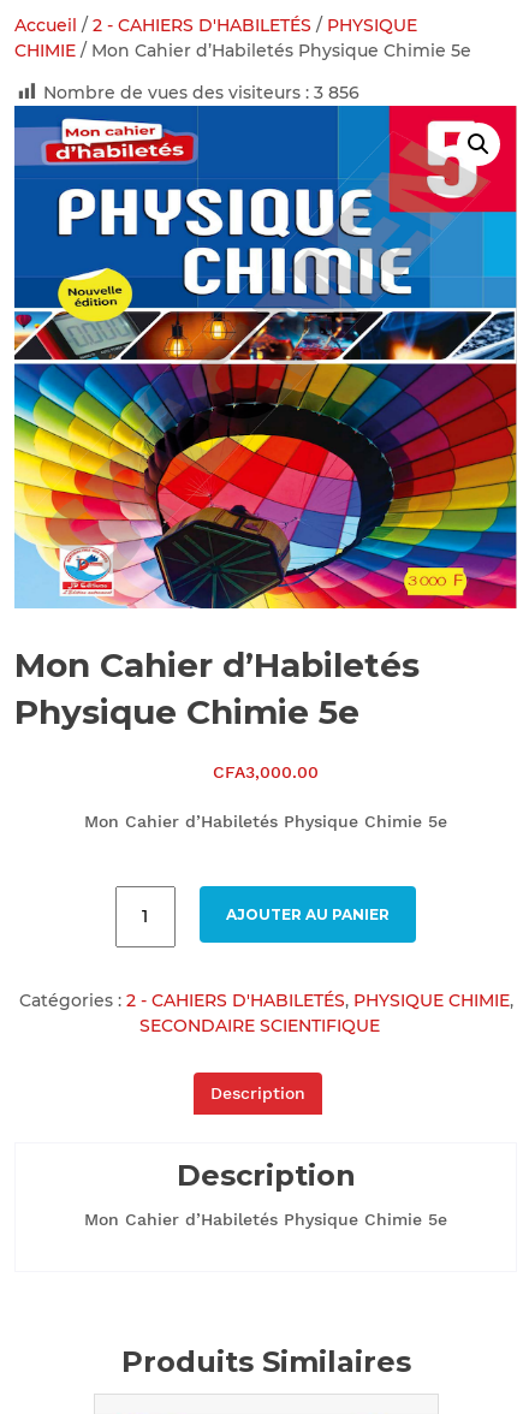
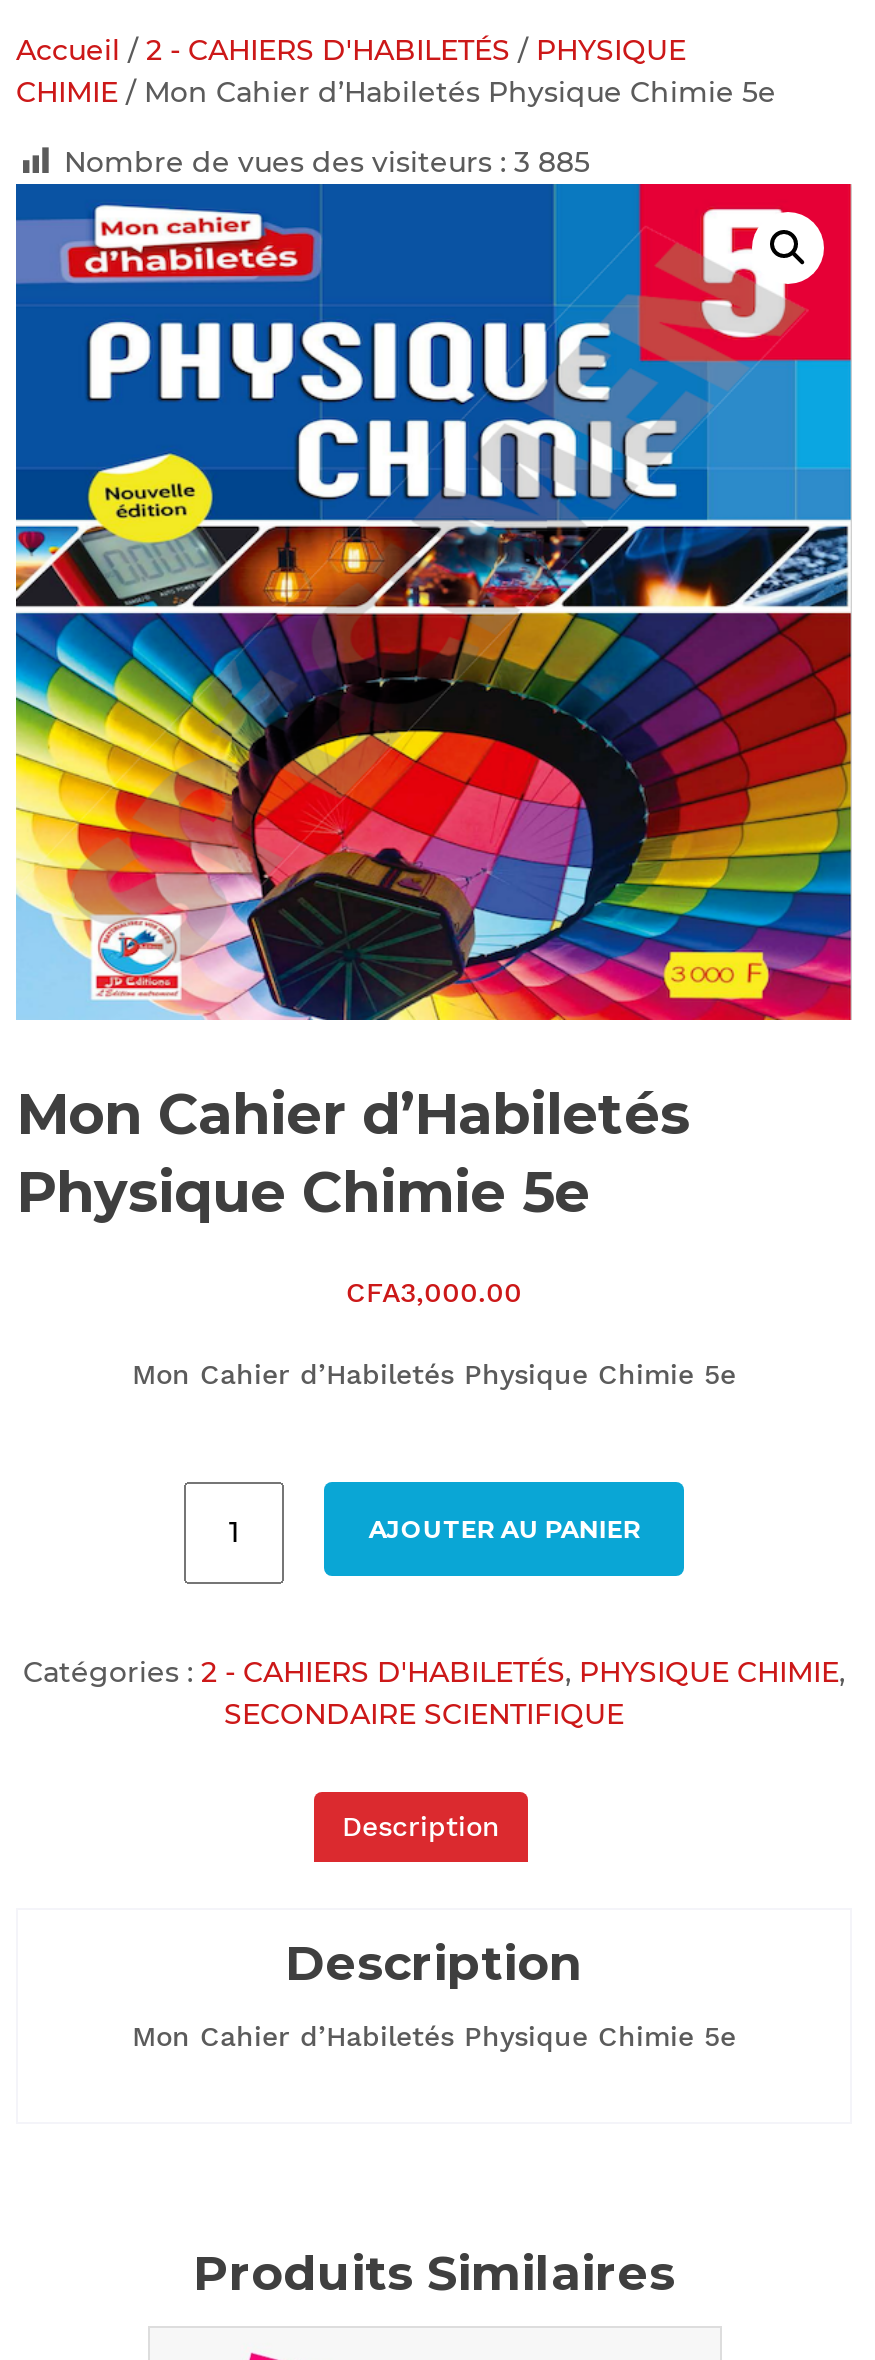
[43,82,359,103] Nombre de vues des visiteurs : 3 856 -> [64,144,590,180] Nombre de vues des visiteurs : 3 885

